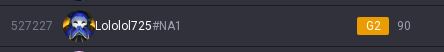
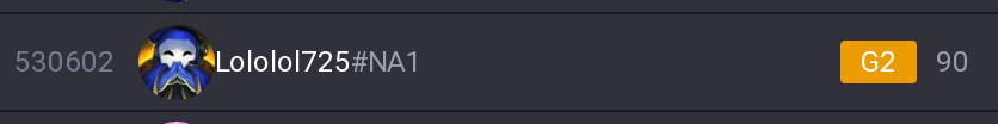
[11,19,53,33] 527227 -> [14,45,115,79] 530602

